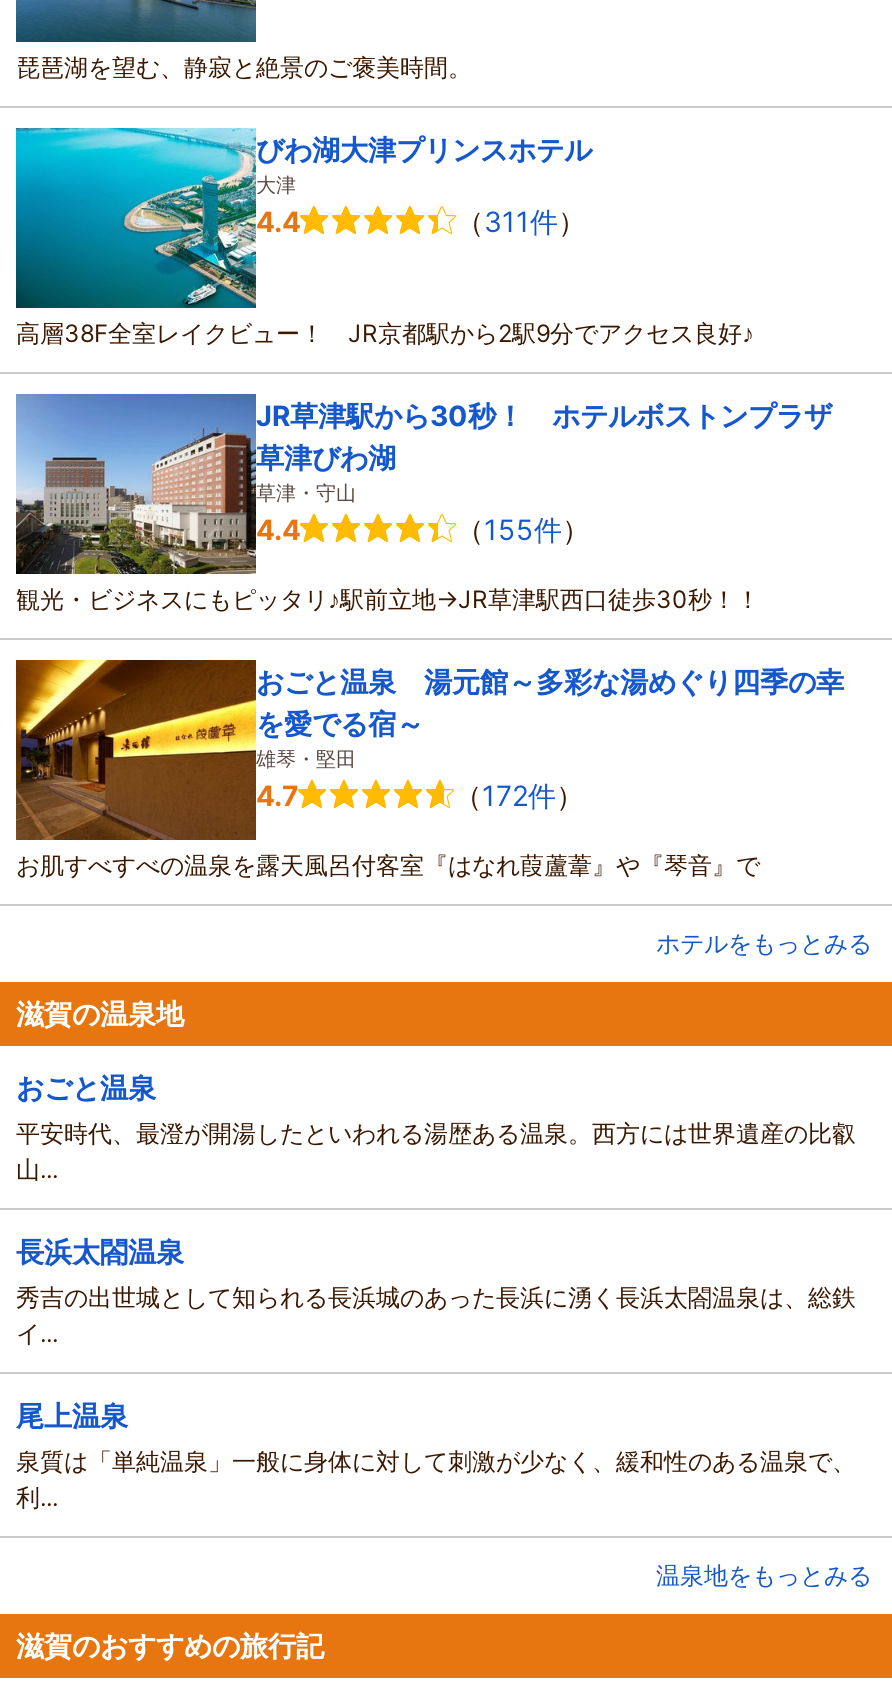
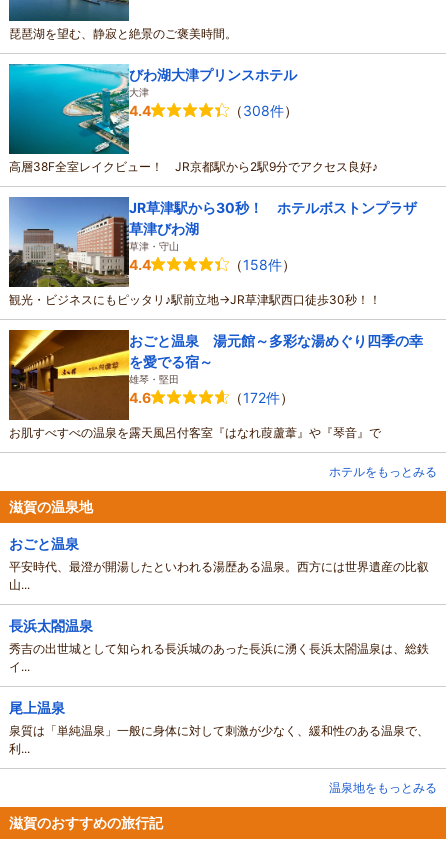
[456,203,586,237] （311件） -> [229,101,298,118] （308件）
[456,511,590,545] （155件） -> [229,255,296,272] （158件）
[256,778,298,812] 4.7 -> [129,389,151,406] 4.6

